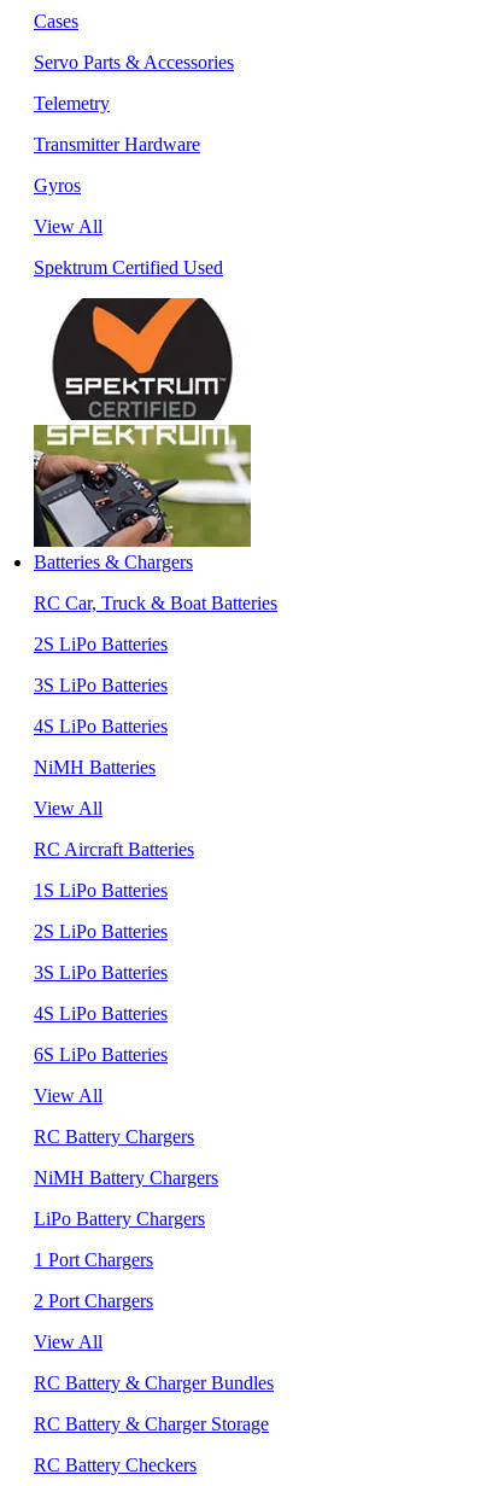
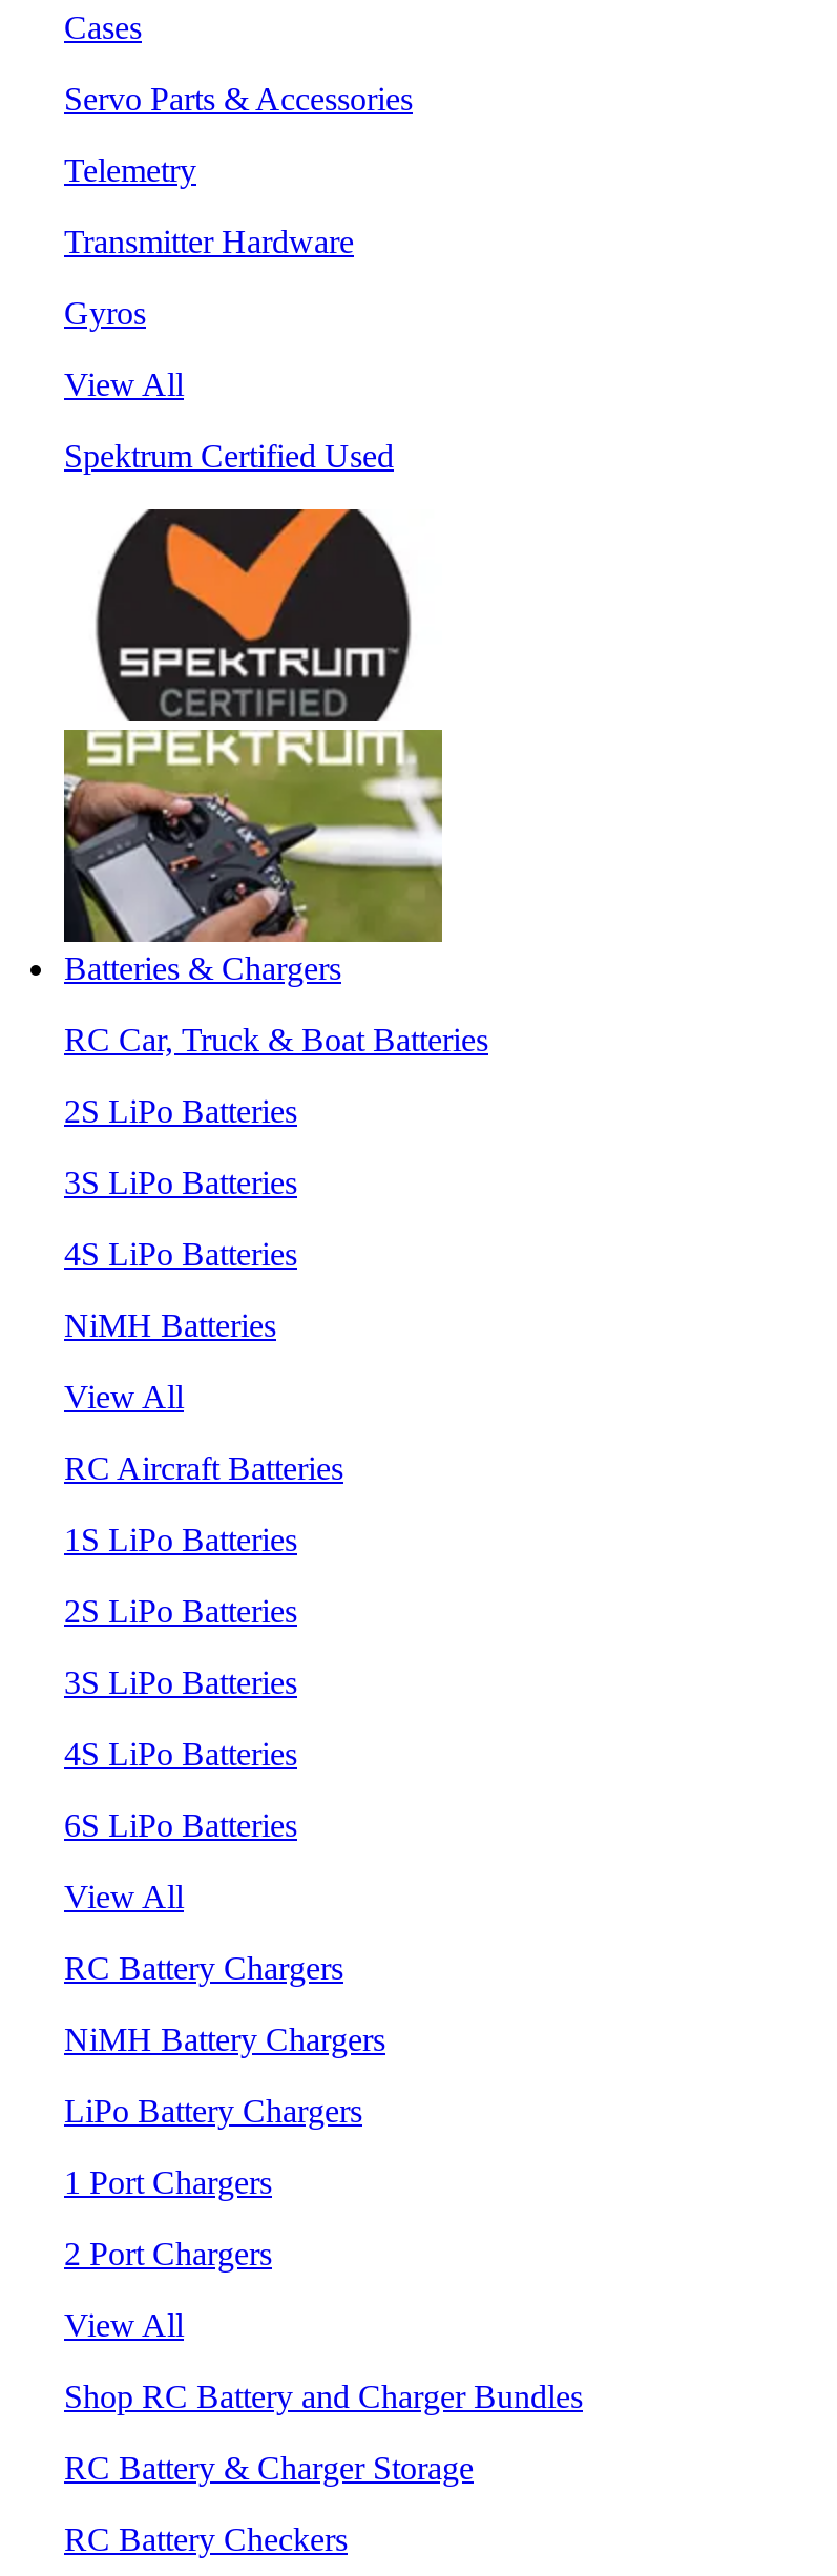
[34,1372,274,1393] RC Battery & Charger Bundles -> [64,2378,583,2414] Shop RC Battery and Charger Bundles

